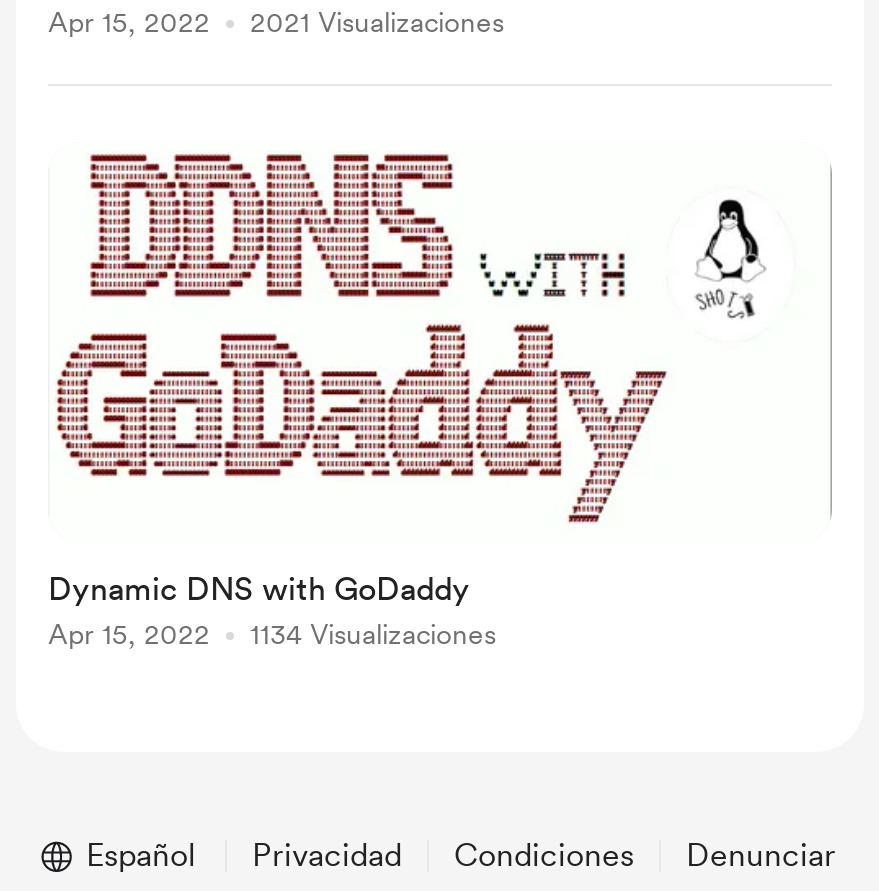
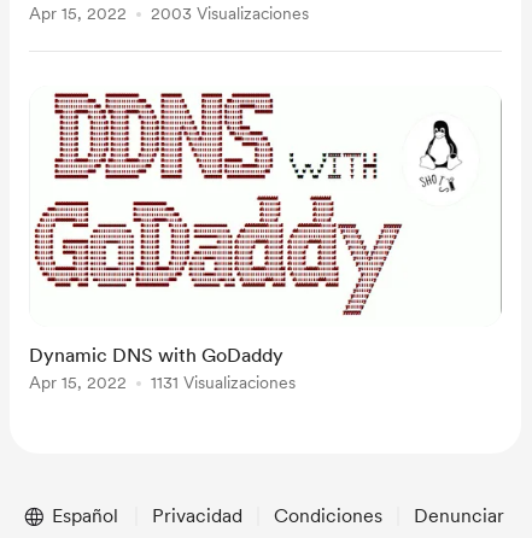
[250,6,504,38] 2021 Visualizaciones -> [151,4,309,23] 2003 Visualizaciones
[250,618,496,650] 1134 Visualizaciones -> [151,373,296,392] 1131 Visualizaciones

